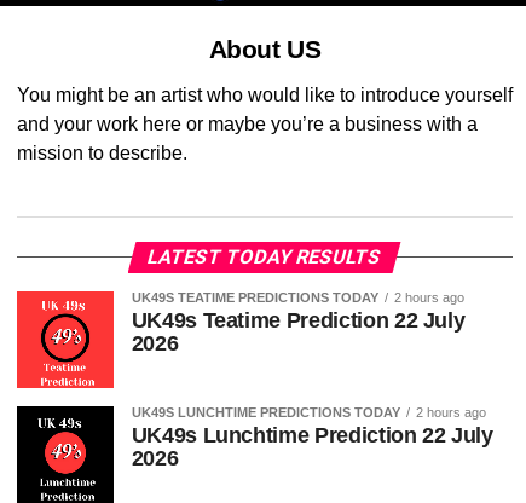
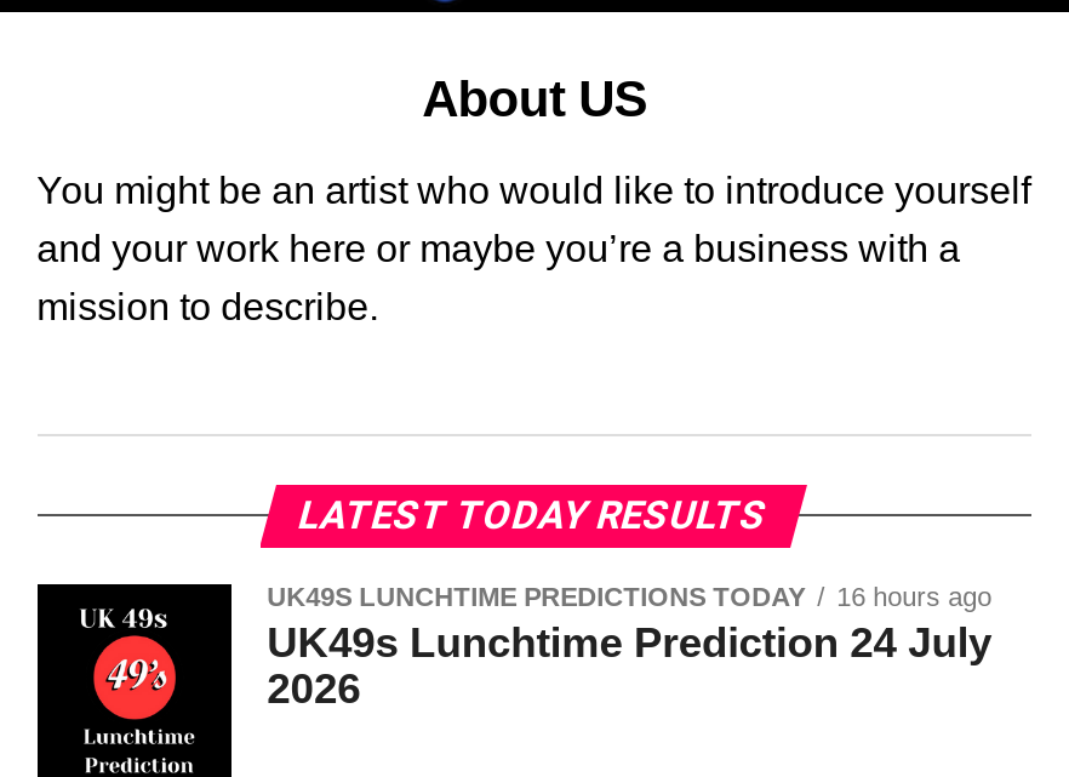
[16,290,465,389] [image] | UK49S TEATIME PREDICTIONS TODAY | 2 hours ago | UK49s Teatime Prediction 22 July | 2026 -> none
[131,405,486,420] UK49S LUNCHTIME PREDICTIONS TODAY 2 hours ago -> [267,582,992,611] UK49S LUNCHTIME PREDICTIONS TODAY 16 hours ago
[131,423,493,447] UK49s Lunchtime Prediction 22 July -> [267,618,992,667] UK49s Lunchtime Prediction 24 July

